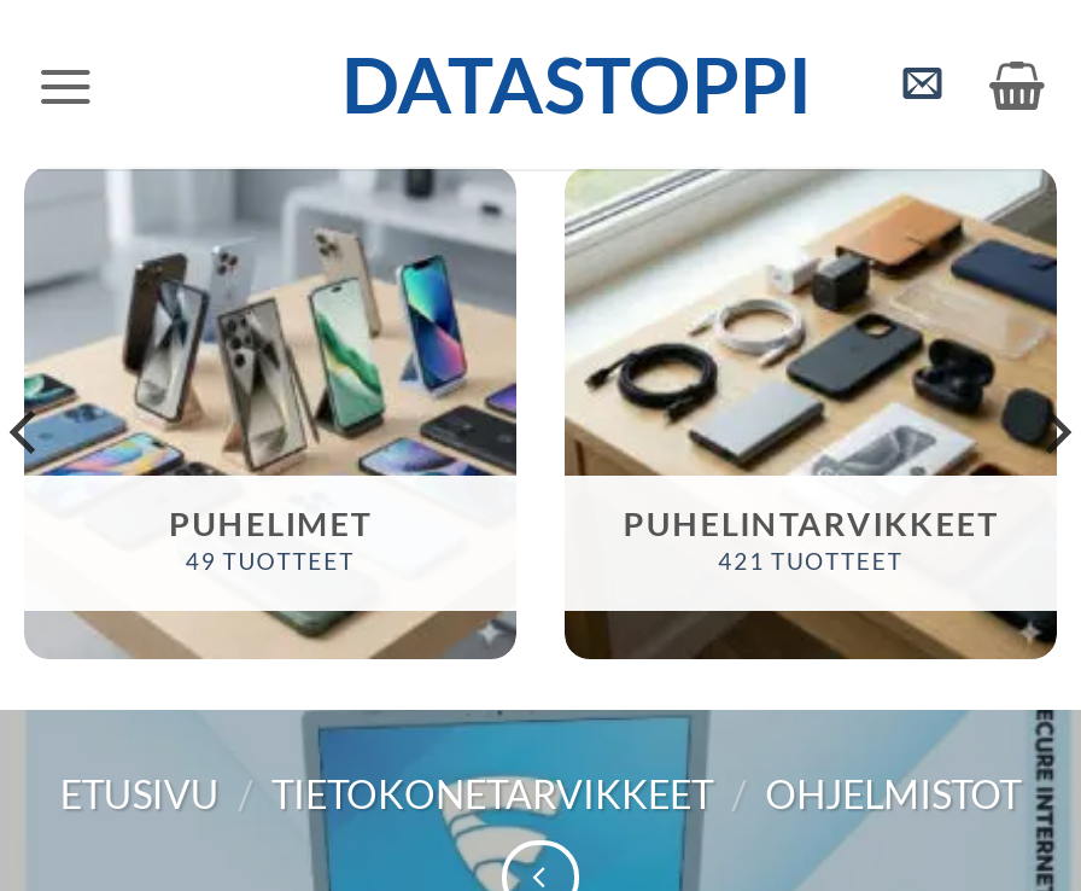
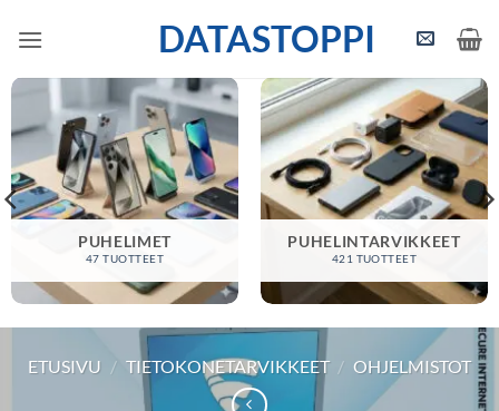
[186,549,355,575] 49 TUOTTEET -> [86,253,164,265] 47 TUOTTEET

